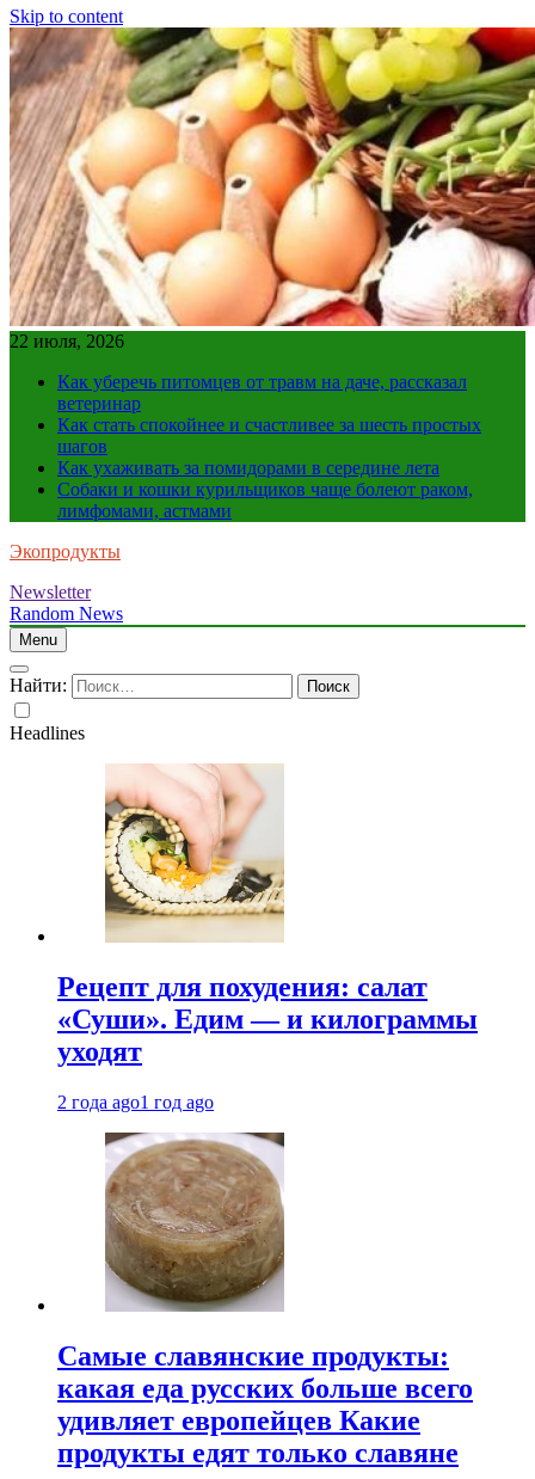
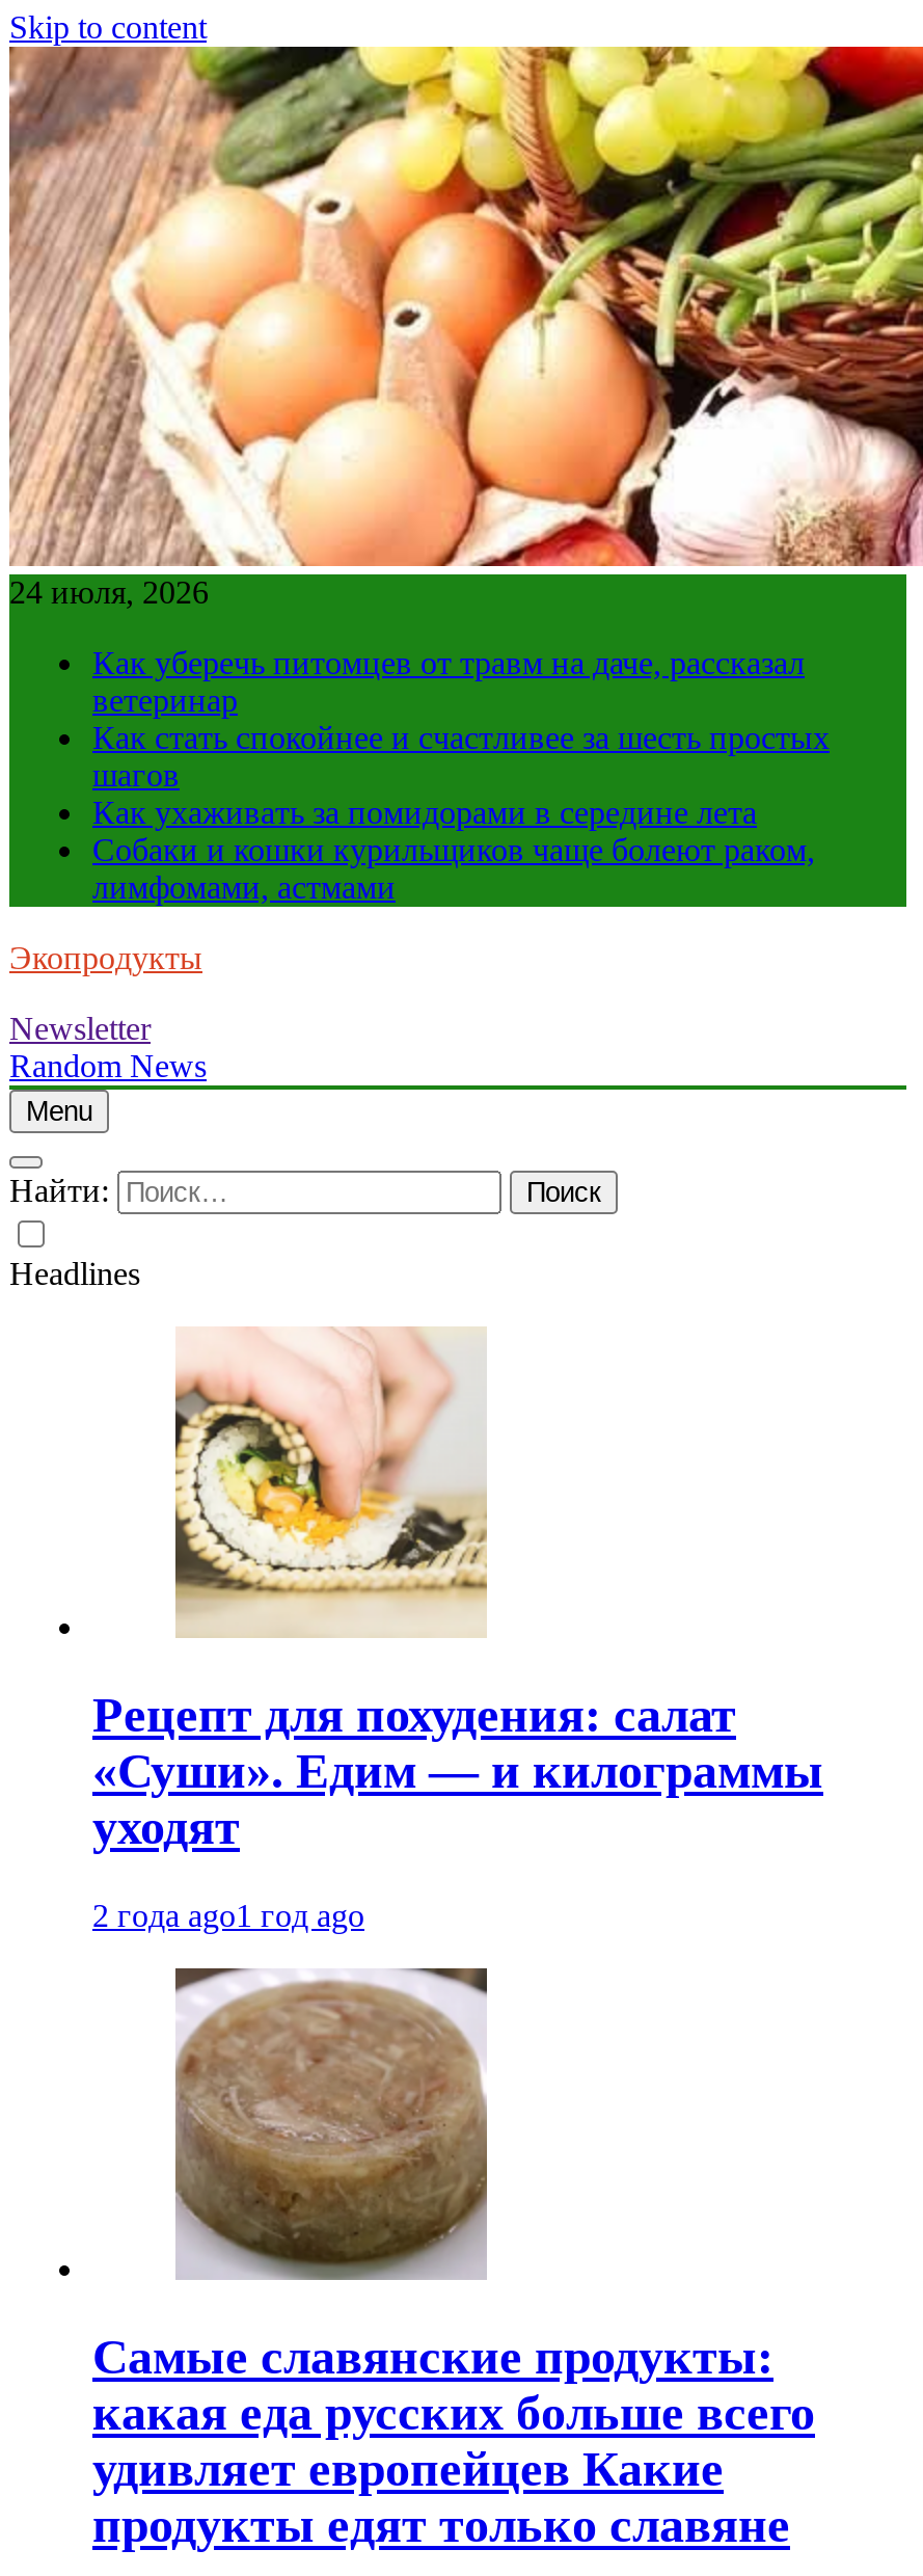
[10,331,124,351] 22 июля, 2026 -> [9,574,209,610] 24 июля, 2026

